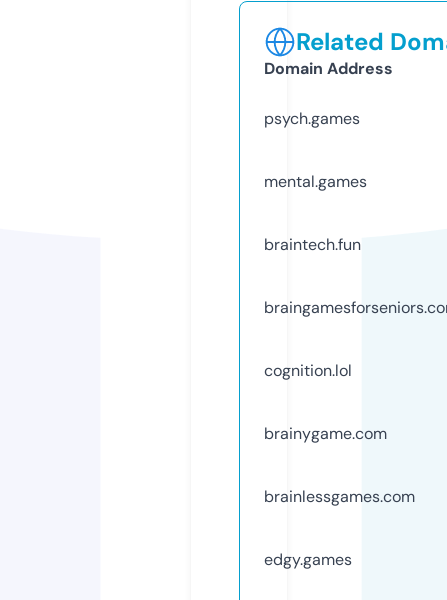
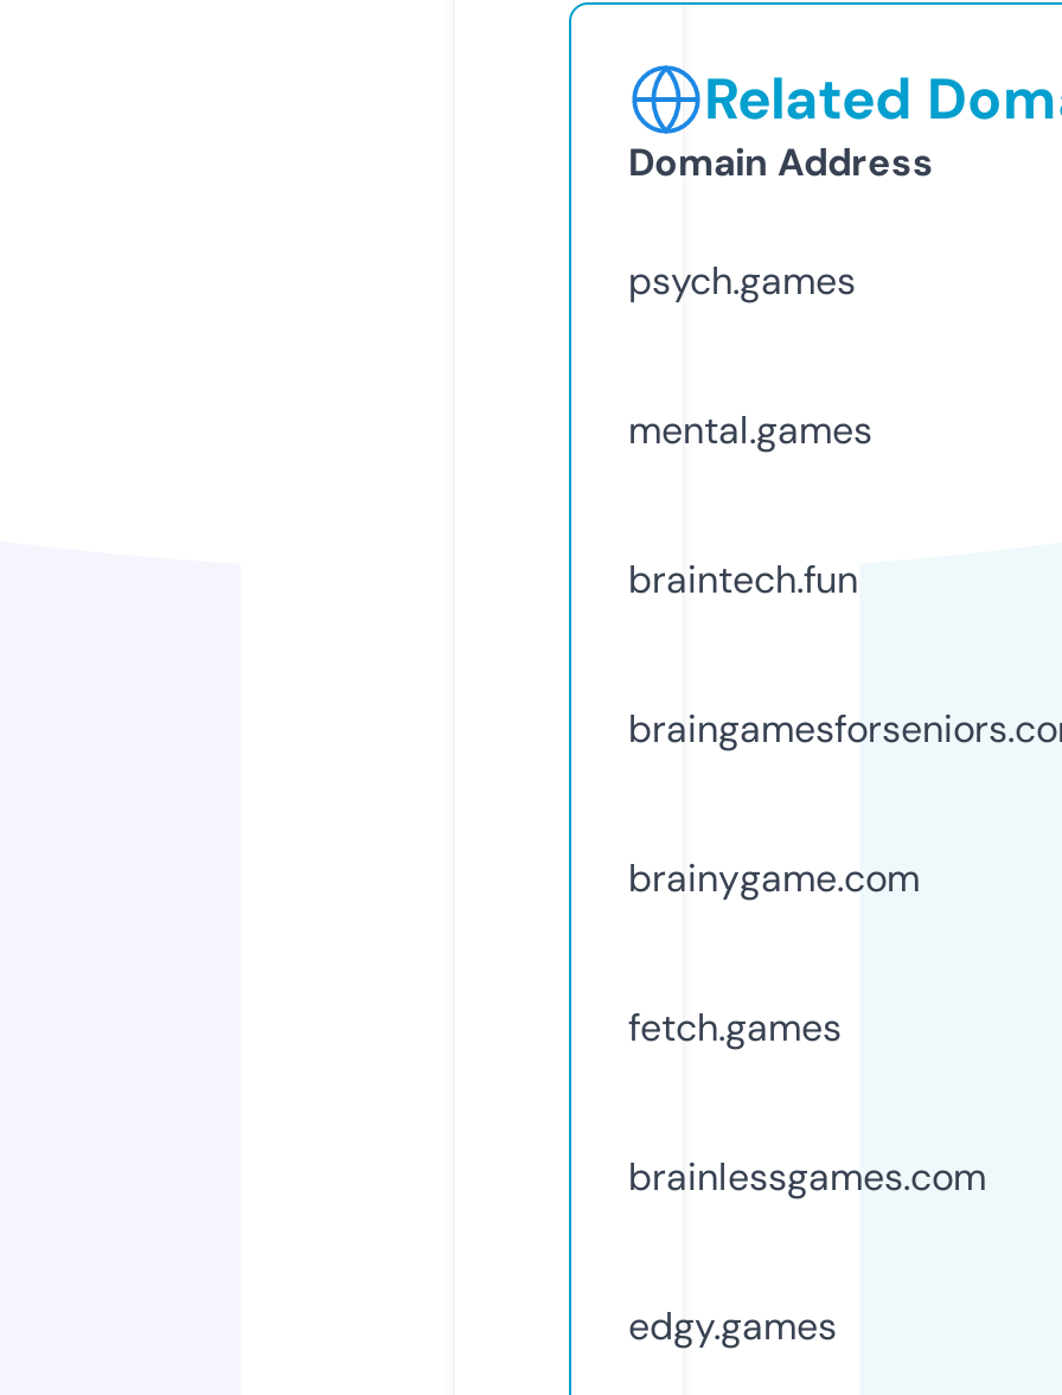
[264,360,352,381] cognition.lol -> none
moved [264,423,387,444] -> [628,853,920,903]: brainygame.com
none -> [628,1002,842,1052] fetch.games

